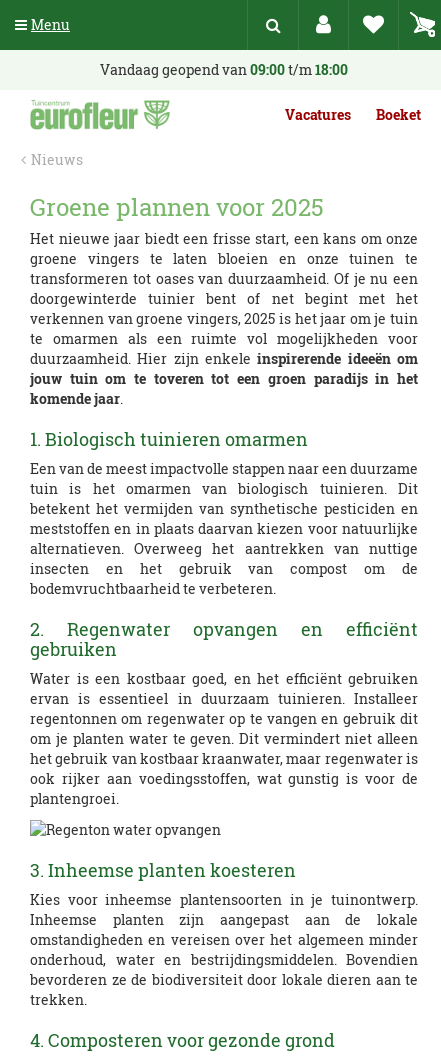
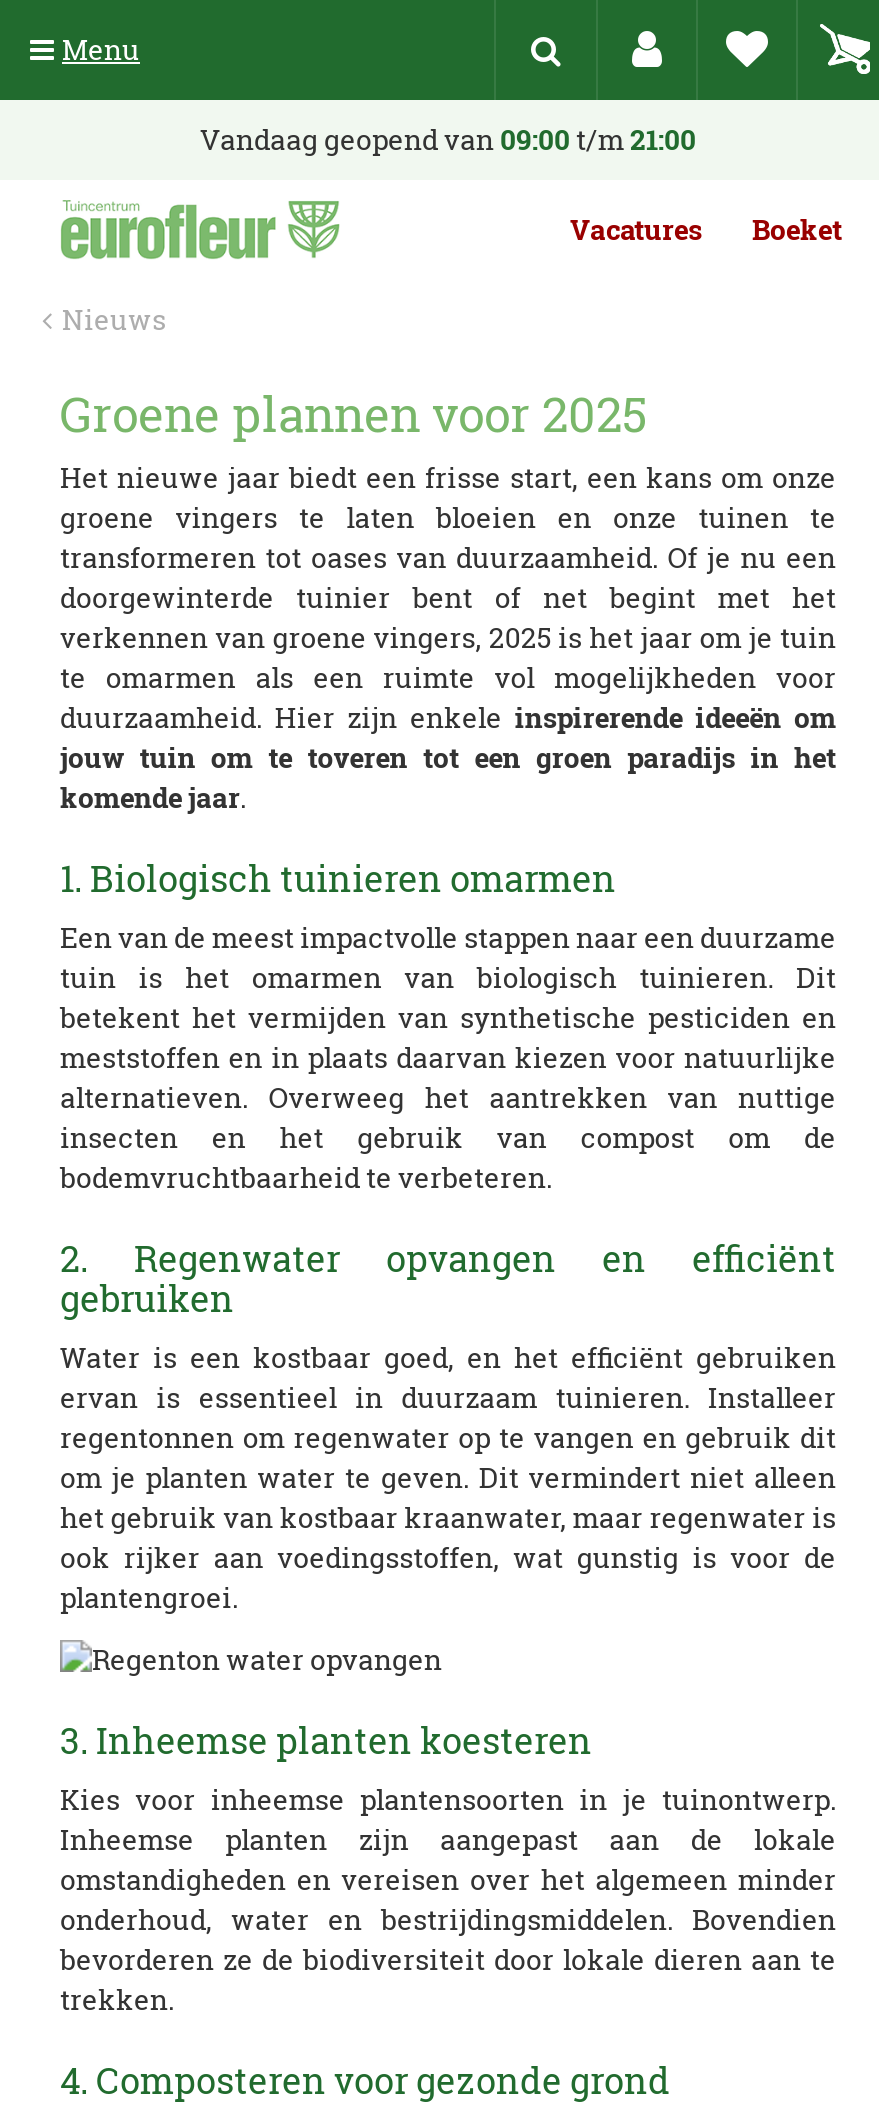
[100,60,348,79] Vandaag geopend van 09:00 t/m 18:00 -> [200,120,696,158] Vandaag geopend van 09:00 t/m 21:00

